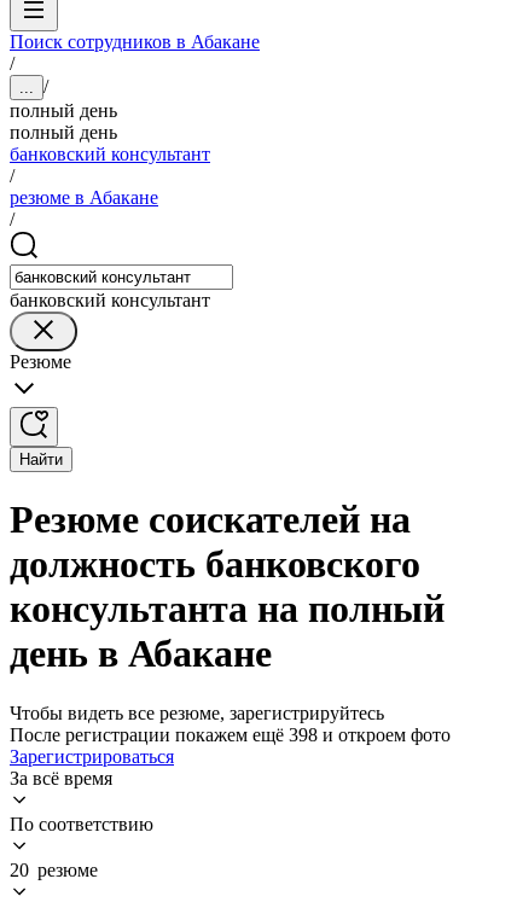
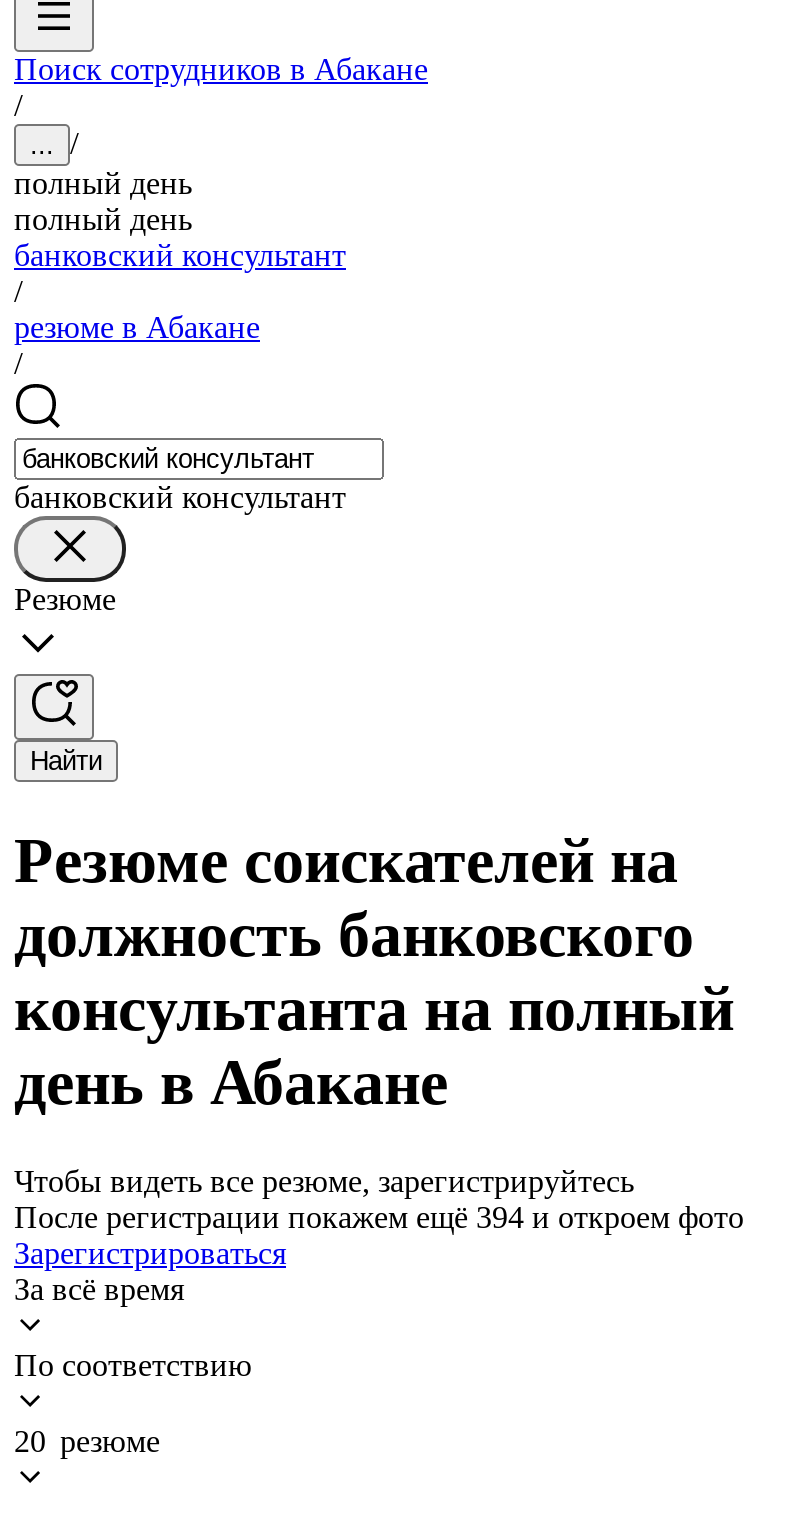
[10,724,451,745] После регистрации покажем ещё 398 и откроем фото -> [14,1200,744,1234] После регистрации покажем ещё 394 и откроем фото

